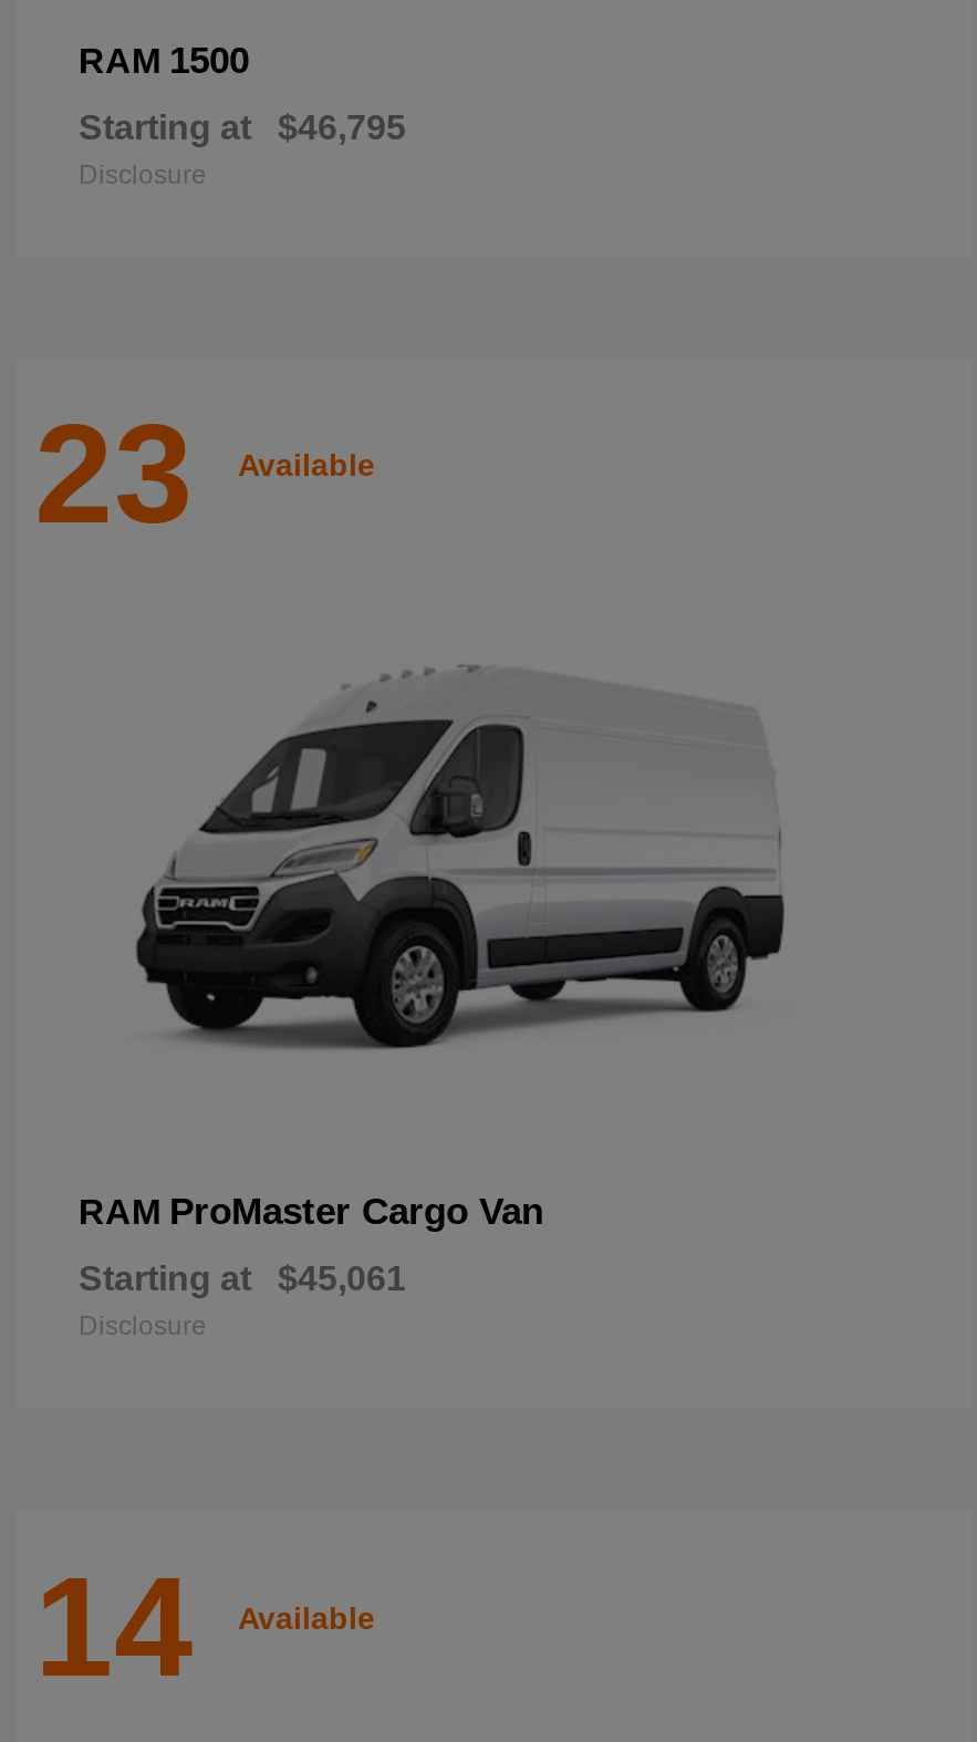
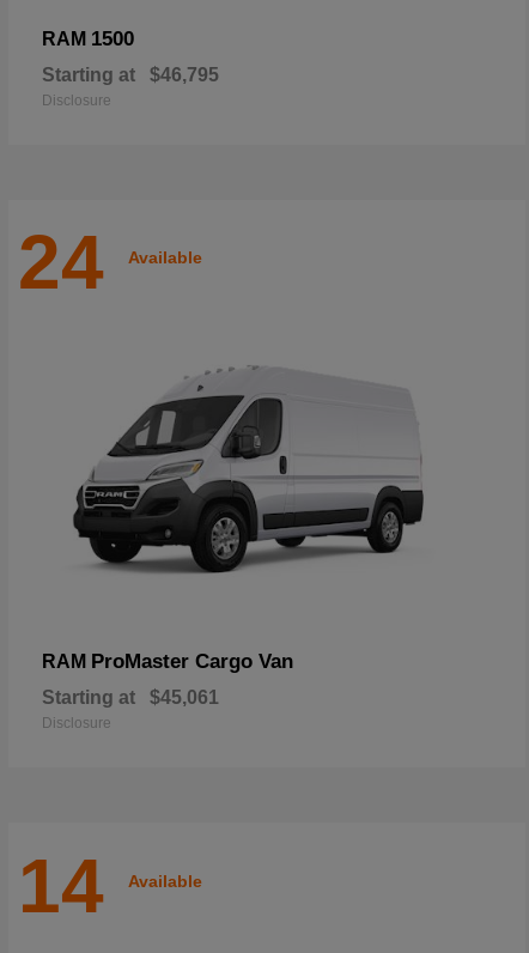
[34,394,375,553] 23 Available -> [18,219,202,305] 24 Available

